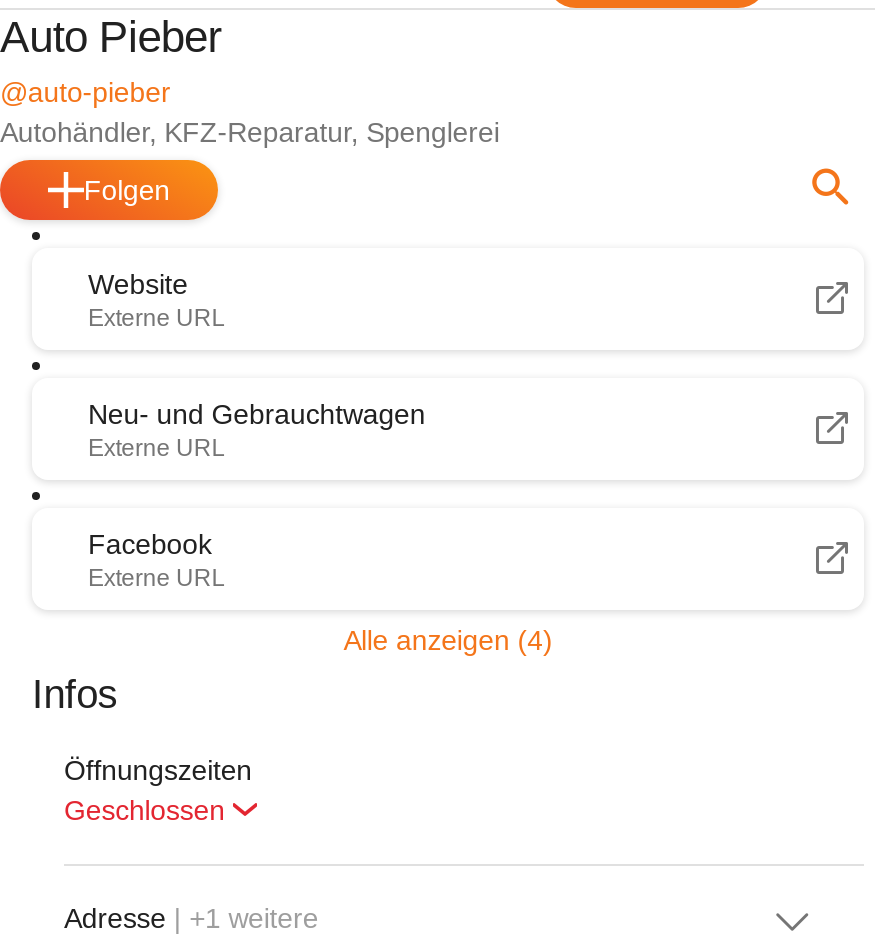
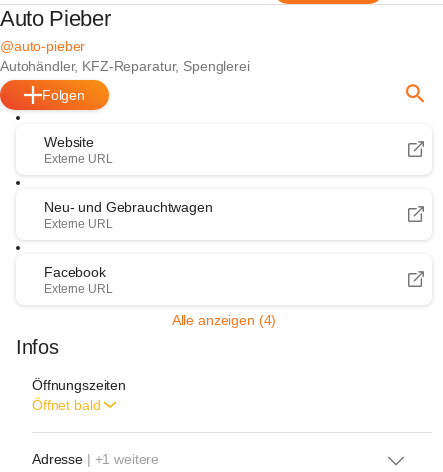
[64,794,225,826] Geschlossen -> [32,397,100,413] Öffnet bald

